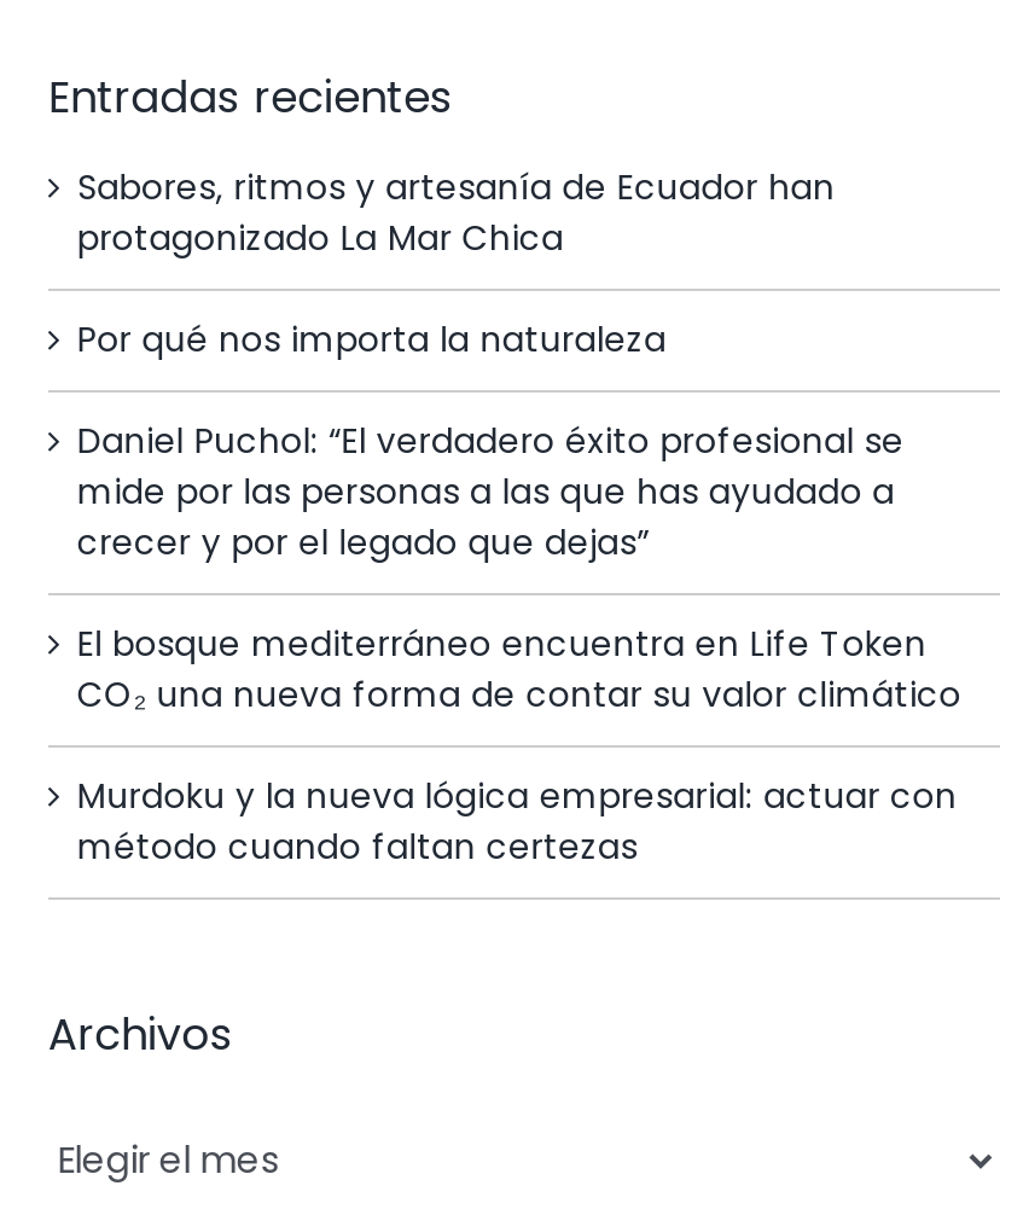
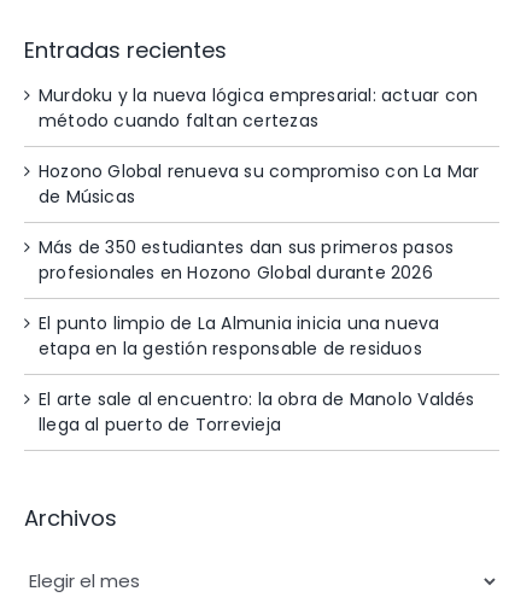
[77,163,961,718] Sabores, ritmos y artesanía de Ecuador han | protagonizado La Mar Chica | Por qué nos importa la naturaleza | Daniel Puchol: “El verdadero éxito profesional se | mide por las personas a las que has ayudado a | crecer y por el legado que dejas” | El bosque mediterráneo encuentra en Life Token | CO₂ una nueva forma de contar su valor climático -> none
moved [77,771,957,870] -> [38,83,478,132]: Murdoku y la nueva lógica empresarial: actuar con | método cuando faltan certezas
none -> [38,159,479,436] Hozono Global renueva su compromiso con La Mar | de Músicas | Más de 350 estudiantes dan sus primeros pasos | profesionales en Hozono Global durante 2026 | El punto limpio de La Almunia inicia una nueva | etapa en la gestión responsable de residuos | El arte sale al encuentro: la obra de Manolo Valdés | llega al puerto de Torrevieja

